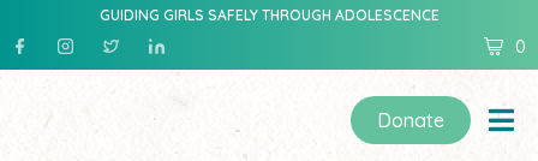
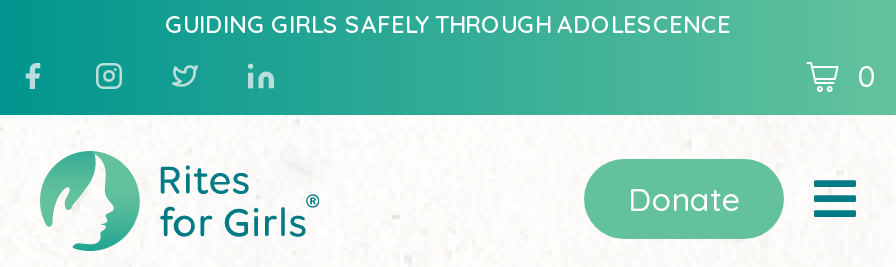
none -> [38,149,142,253] [image]
none -> [158,163,320,239] [image]

